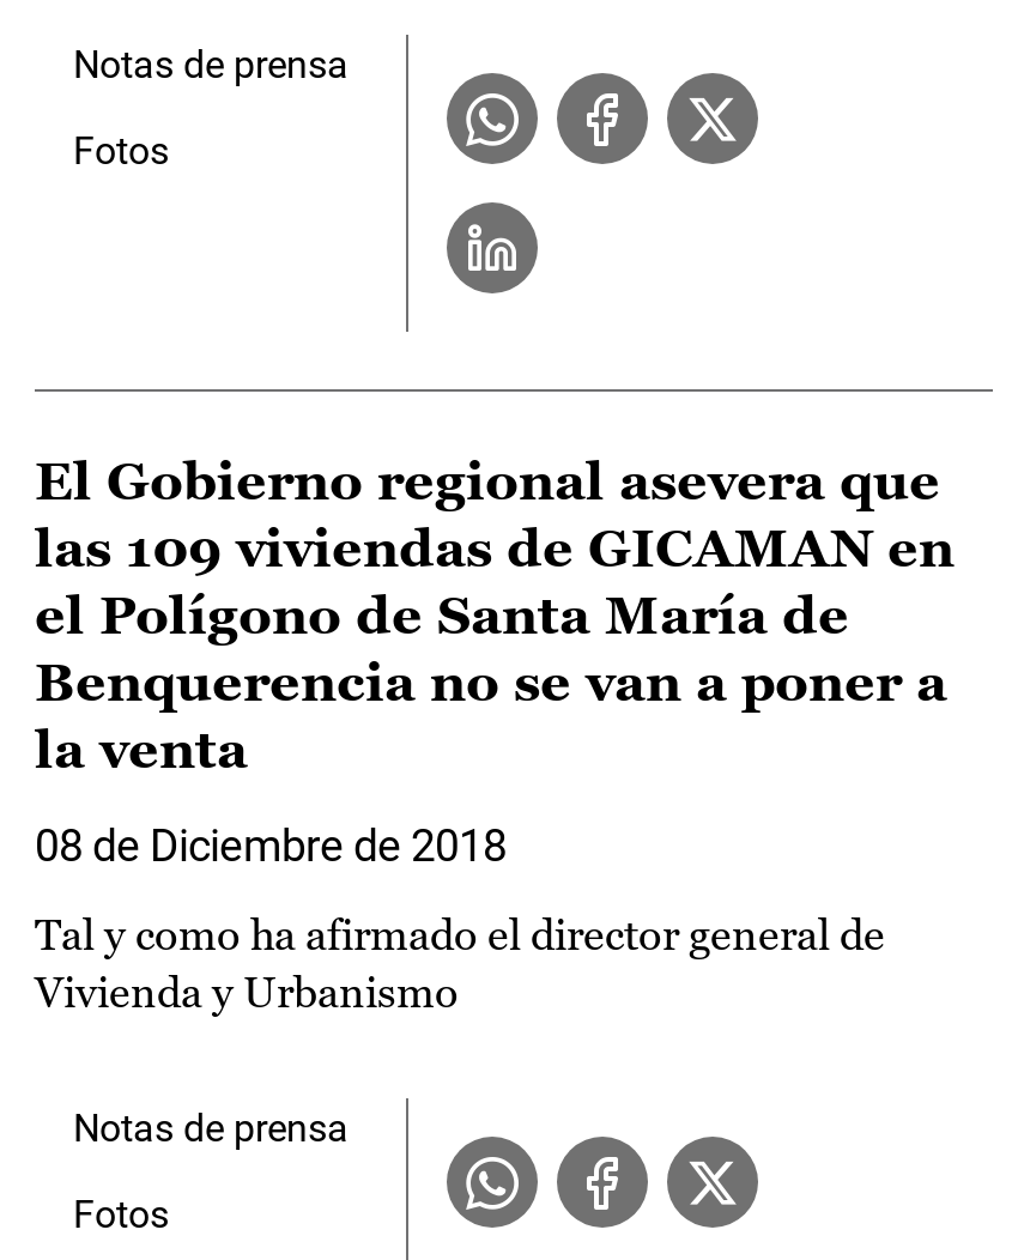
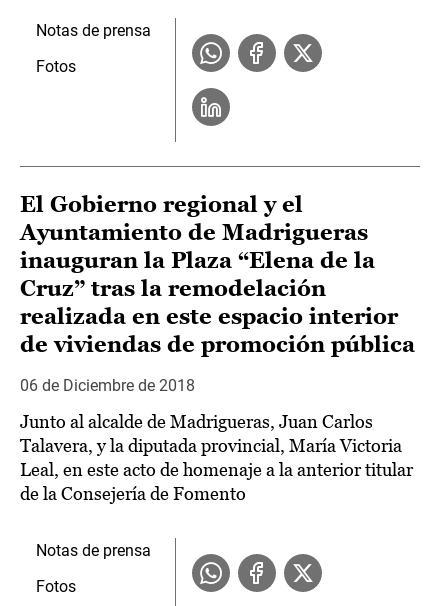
[35,452,955,780] El Gobierno regional asevera que | las 109 viviendas de GICAMAN en | el Polígono de Santa María de | Benquerencia no se van a poner a | la venta -> [20,192,415,357] El Gobierno regional y el | Ayuntamiento de Madrigueras | inauguran la Plaza “Elena de la | Cruz” tras la remodelación | realizada en este espacio interior | de viviendas de promoción pública
[35,821,507,871] 08 de Diciembre de 2018 -> [20,376,195,395] 06 de Diciembre de 2018
[35,909,885,1017] Tal y como ha afirmado el director general de | Vivienda y Urbanismo -> [20,411,413,504] Junto al alcalde de Madrigueras, Juan Carlos | Talavera, y la diputada provincial, María Victoria | Leal, en este acto de homenaje a la anterior titular | de la Consejería de Fomento

